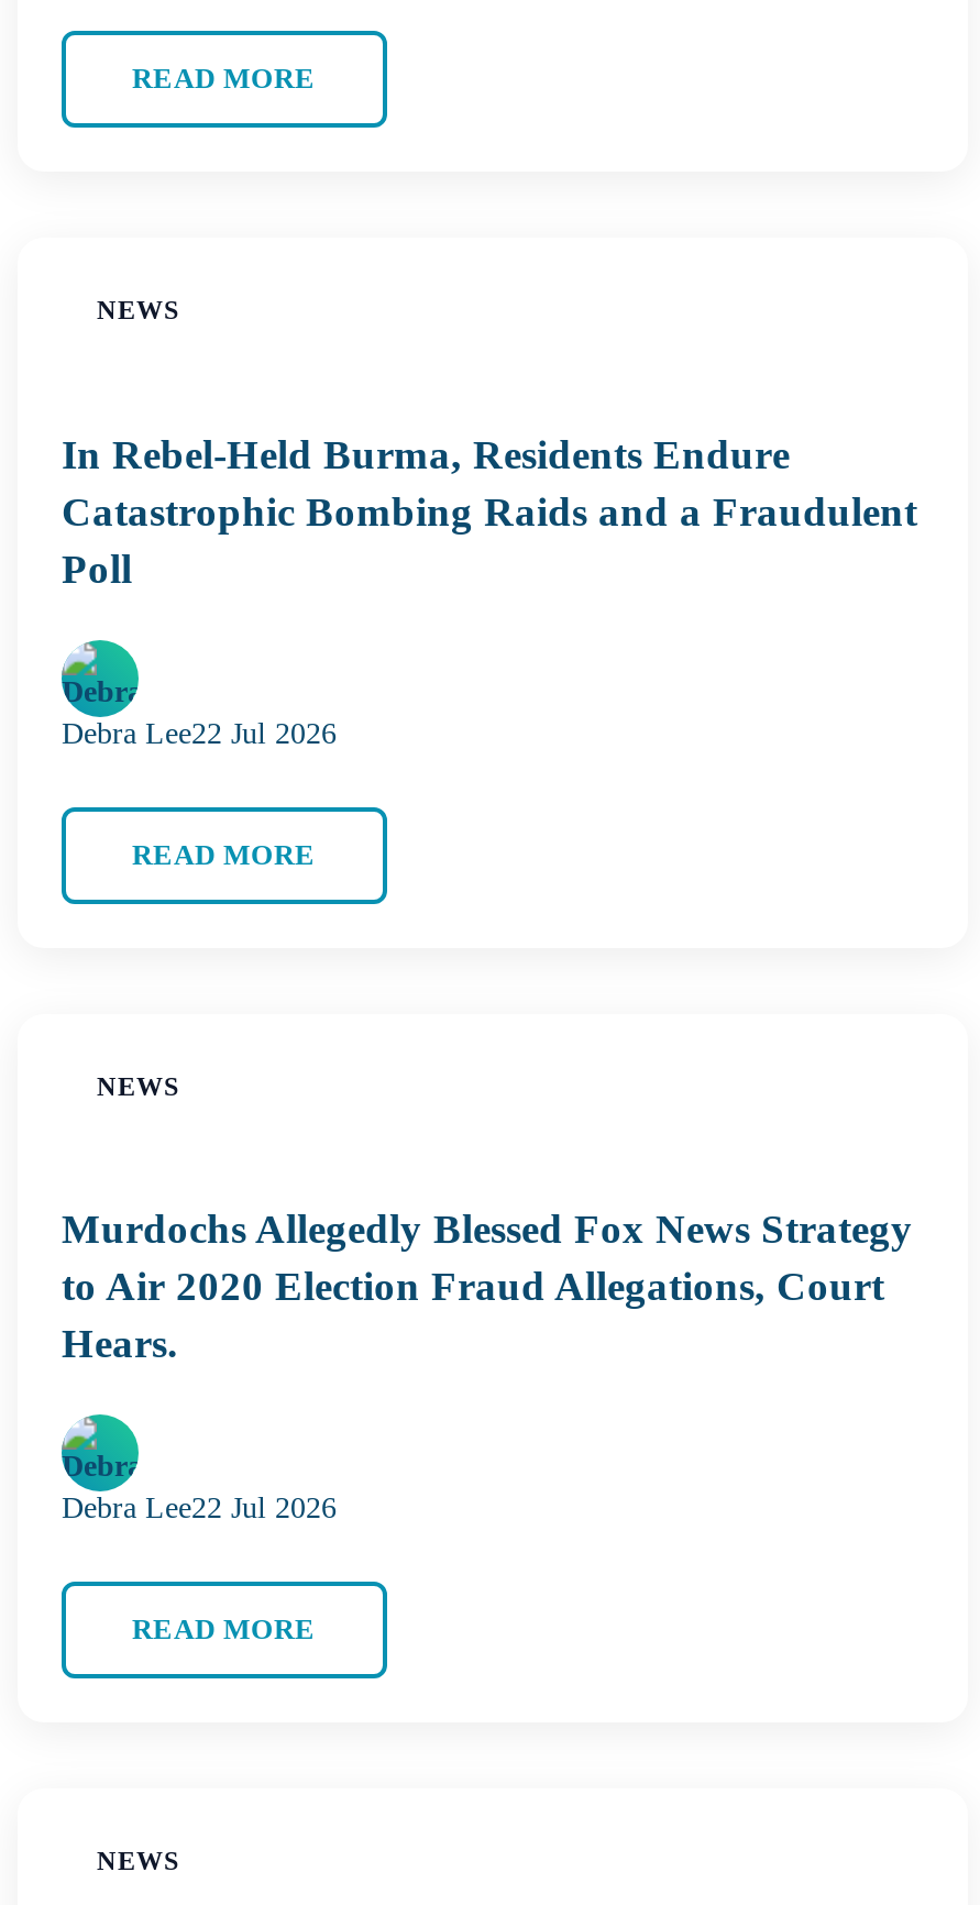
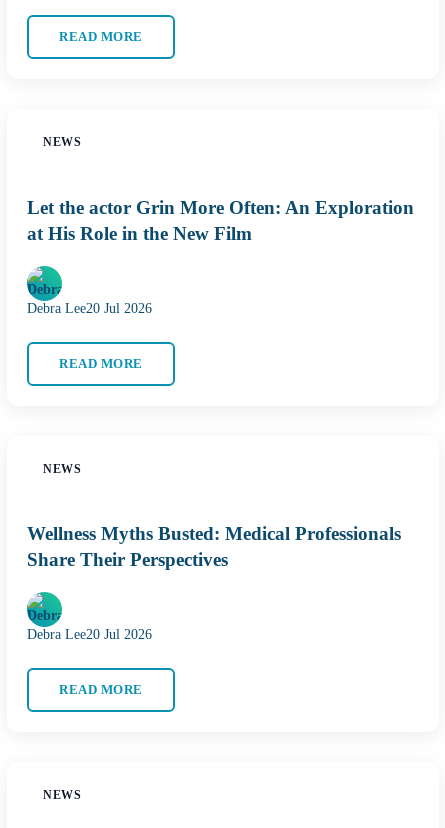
[62,431,917,592] In Rebel-Held Burma, Residents Endure | Catastrophic Bombing Raids and a Fraudulent | Poll -> [27,197,414,244] Let the actor Grin More Often: An Exploration | at His Role in the New Film
[62,716,337,749] Debra Lee22 Jul 2026 -> [27,301,152,316] Debra Lee20 Jul 2026
[62,1206,913,1367] Murdochs Allegedly Blessed Fox News Strategy | to Air 2020 Election Fraud Allegations, Court | Hears. -> [27,523,401,570] Wellness Myths Busted: Medical Professionals | Share Their Perspectives
[62,1492,337,1525] Debra Lee22 Jul 2026 -> [27,627,152,642] Debra Lee20 Jul 2026

